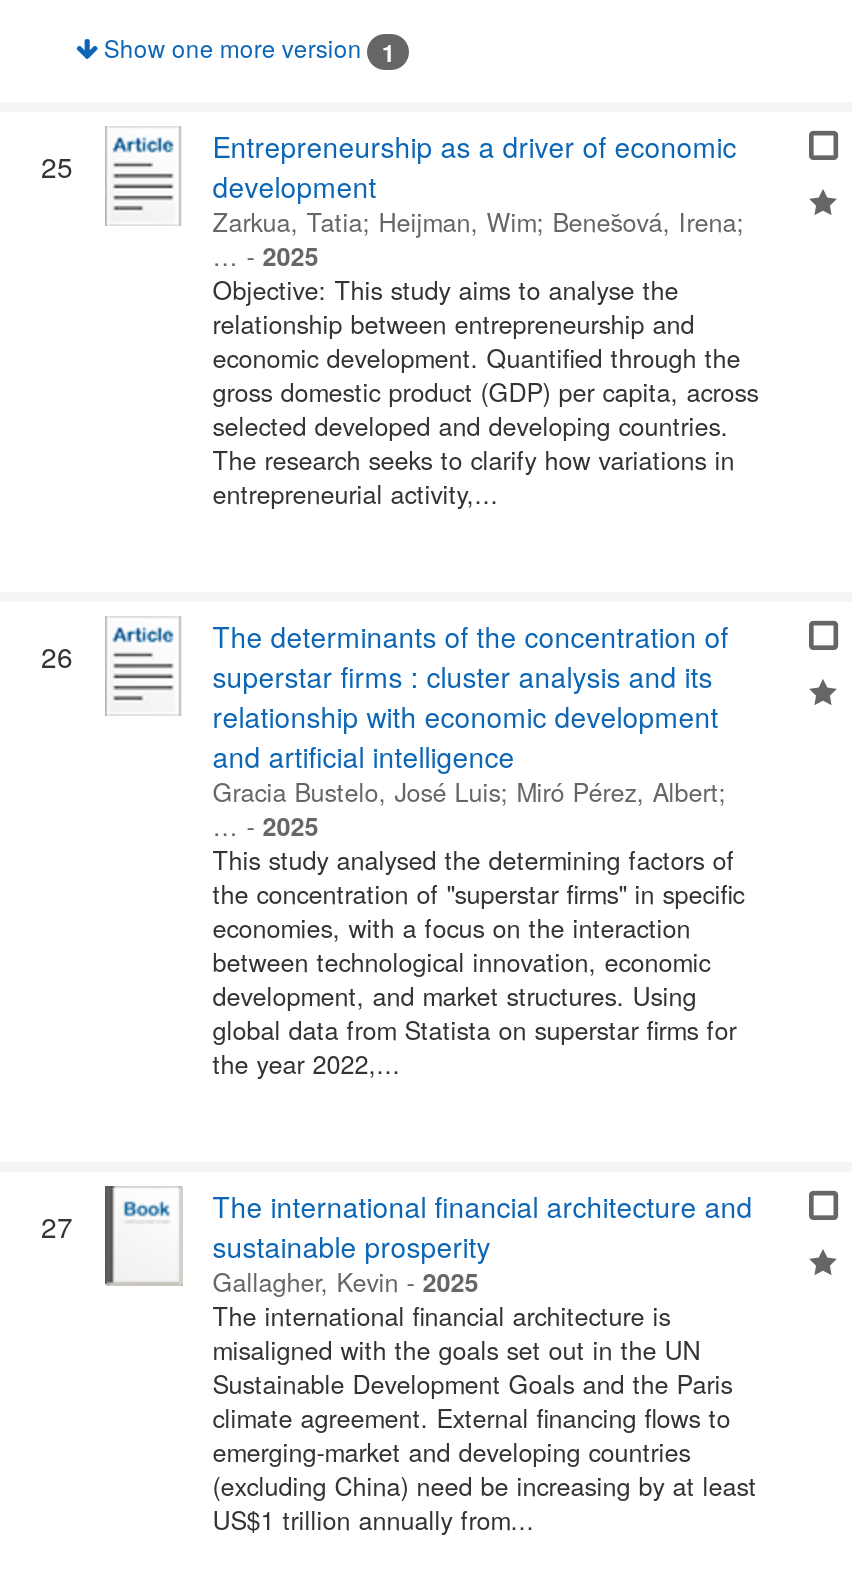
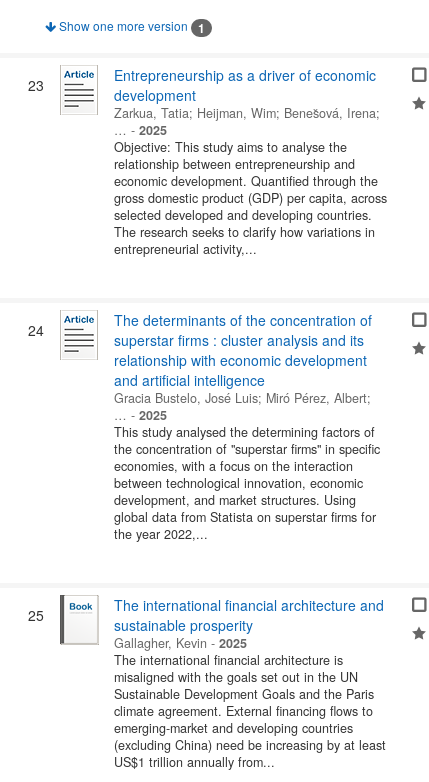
[41,146,73,186] 25 -> [28,75,44,95] 23
[41,636,73,676] 26 -> [28,320,44,340] 24
[41,1206,73,1246] 27 -> [28,605,44,625] 25

